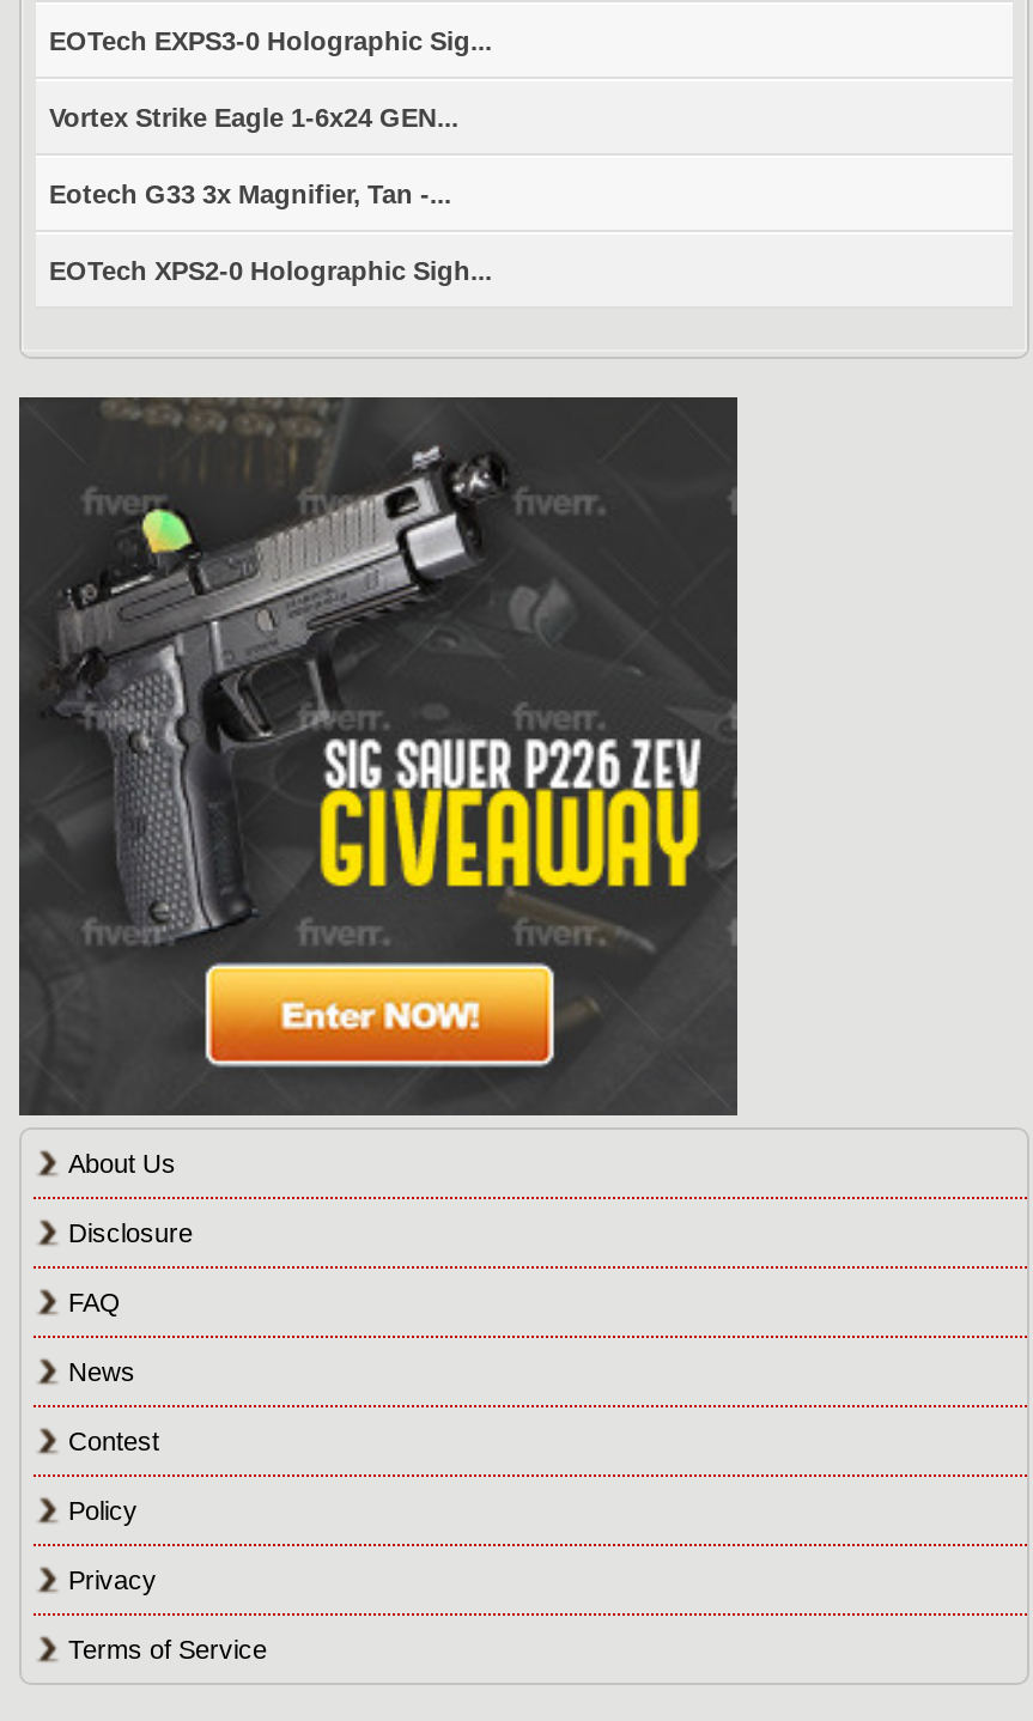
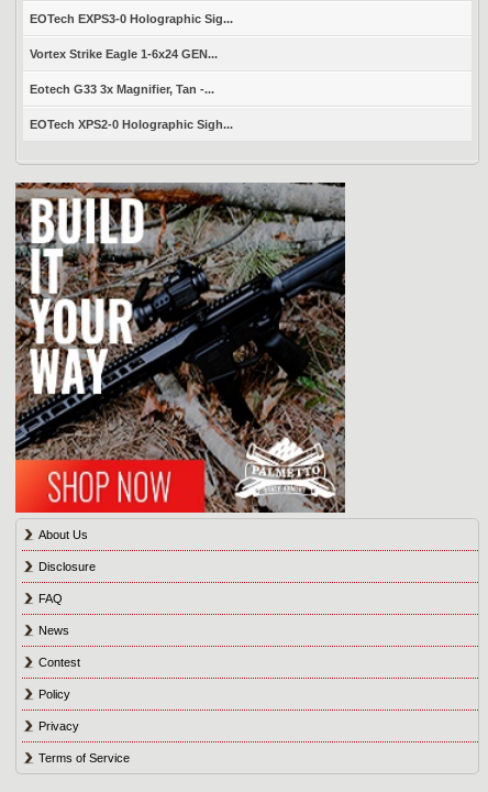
[17,395,737,1118] [image] -> [14,183,345,514] [image]

